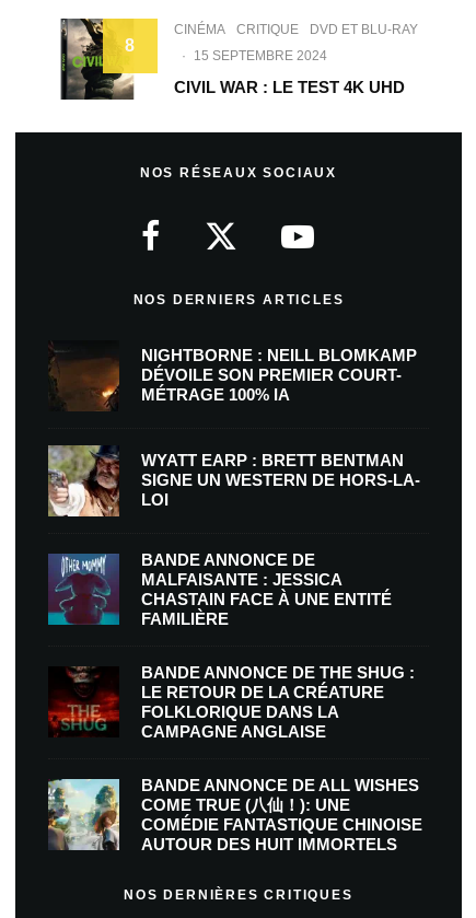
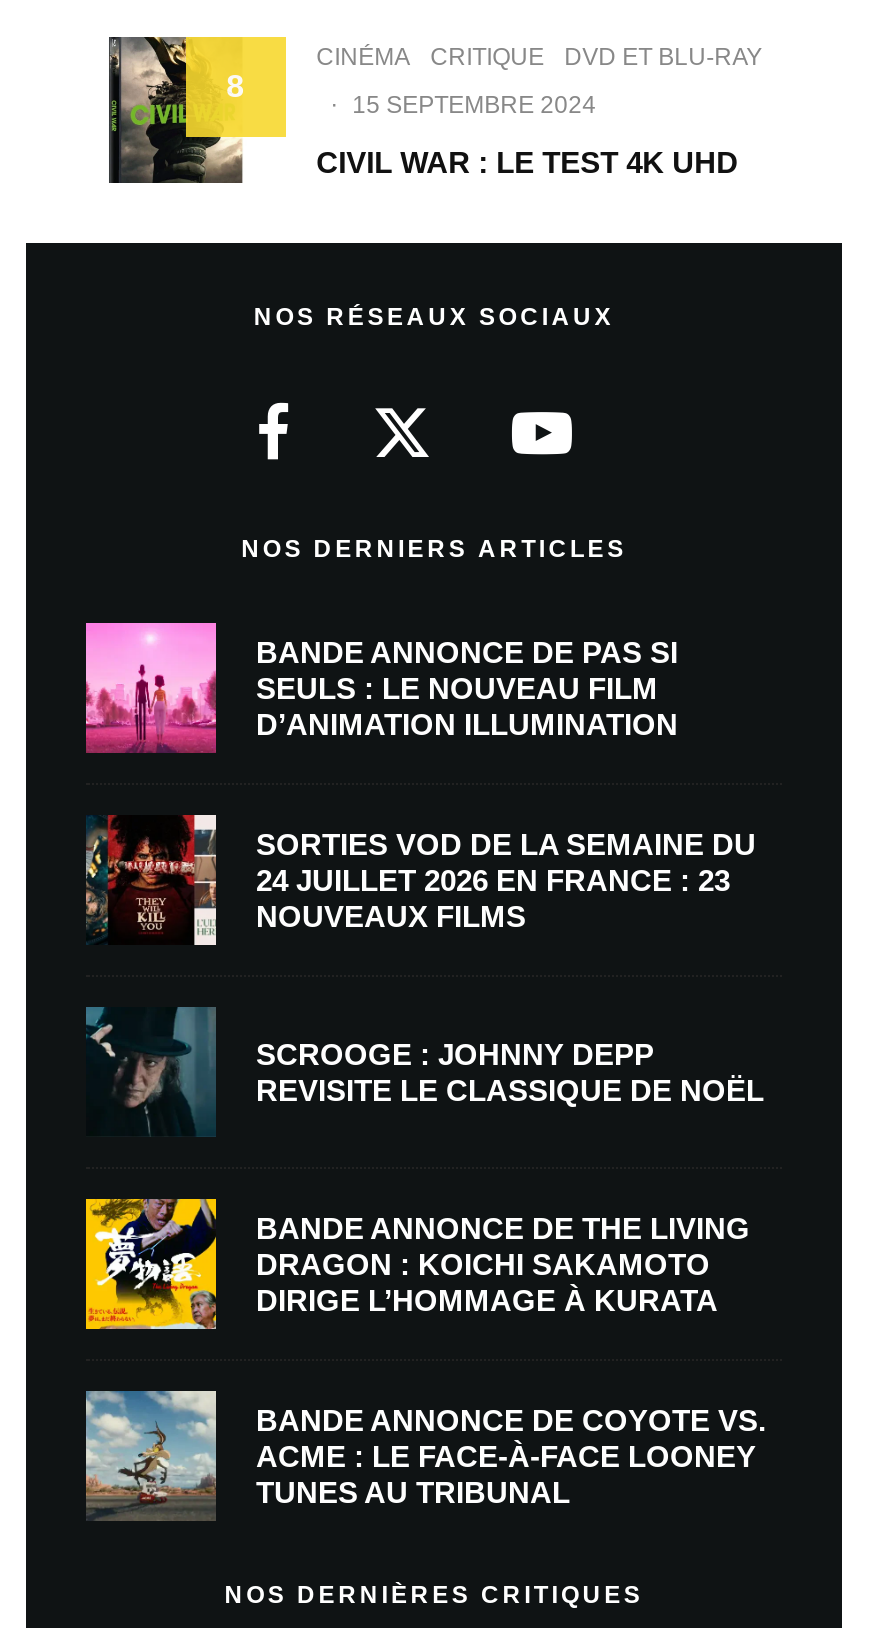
[48,346,417,410] [image] | NIGHTBORNE : NEILL BLOMKAMP | DÉVOILE SON PREMIER COURT- | MÉTRAGE 100% IA -> [84,621,678,755] [image] | BANDE ANNONCE DE PAS SI | SEULS : LE NOUVEAU FILM | D’ANIMATION ILLUMINATION
[47,444,420,518] [image] | WYATT EARP : BRETT BENTMAN | SIGNE UN WESTERN DE HORS-LA- | LOI -> [86,813,756,947] [image] | SORTIES VOD DE LA SEMAINE DU | 24 JUILLET 2026 EN FRANCE : 23 | NOUVEAUX FILMS
[47,550,392,628] [image] | BANDE ANNONCE DE | MALFAISANTE : JESSICA | CHASTAIN FACE À UNE ENTITÉ | FAMILIÈRE -> [86,1005,764,1137] [image] | SCROOGE : JOHNNY DEPP | REVISITE LE CLASSIQUE DE NOËL
[48,663,415,740] [image] | BANDE ANNONCE DE THE SHUG : | LE RETOUR DE LA CRÉATURE | FOLKLORIQUE DANS LA | CAMPAGNE ANGLAISE -> [84,1197,750,1331] [image] | BANDE ANNONCE DE THE LIVING | DRAGON : KOICHI SAKAMOTO | DIRIGE L’HOMMAGE À KURATA
[48,775,422,853] [image] | BANDE ANNONCE DE ALL WISHES | COME TRUE (八仙！): UNE | COMÉDIE FANTASTIQUE CHINOISE | AUTOUR DES HUIT IMMORTELS -> [86,1389,766,1521] [image] | BANDE ANNONCE DE COYOTE VS. | ACME : LE FACE-À-FACE LOONEY | TUNES AU TRIBUNAL

